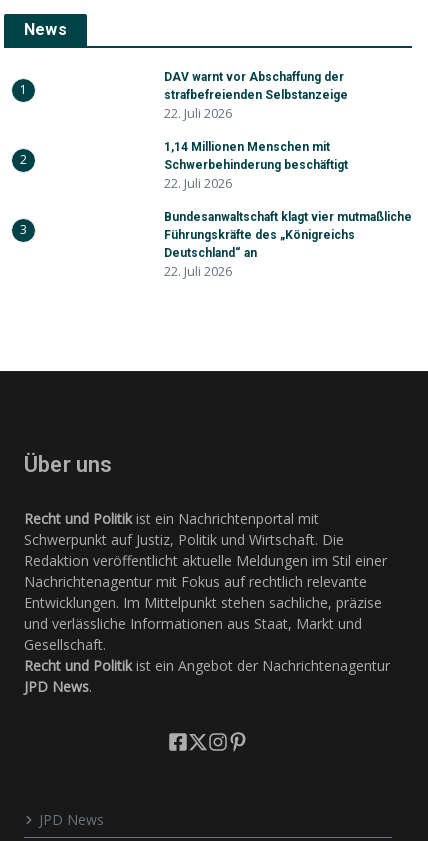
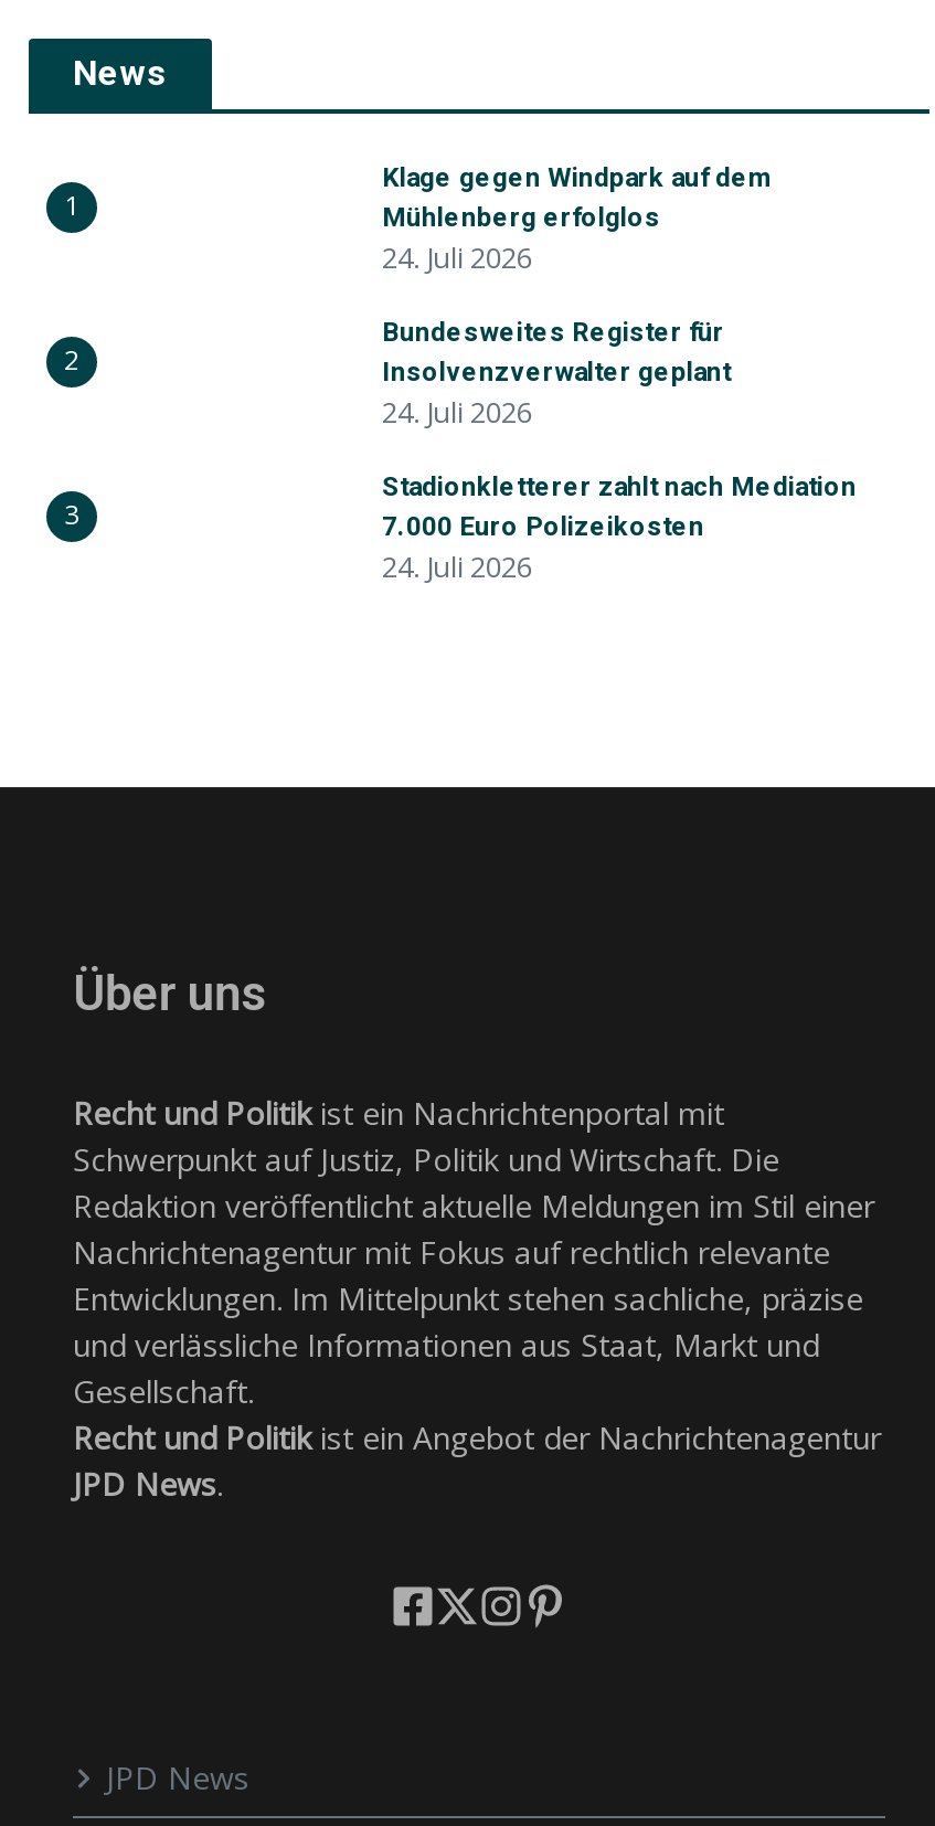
[164,70,348,122] DAV warnt vor Abschaffung der | strafbefreienden Selbstanzeige | 22. Juli 2026 -> [382,162,773,277] Klage gegen Windpark auf dem | Mühlenberg erfolglos | 24. Juli 2026
[164,140,348,192] 1,14 Millionen Menschen mit | Schwerbehinderung beschäftigt | 22. Juli 2026 -> [382,317,731,432] Bundesweites Register für | Insolvenzverwalter geplant | 24. Juli 2026
[164,210,412,280] Bundesanwaltschaft klagt vier mutmaßliche | Führungskräfte des „Königreichs | Deutschland“ an | 22. Juli 2026 -> [382,471,857,586] Stadionkletterer zahlt nach Mediation | 7.000 Euro Polizeikosten | 24. Juli 2026

